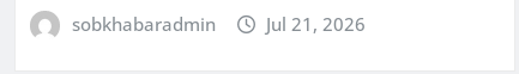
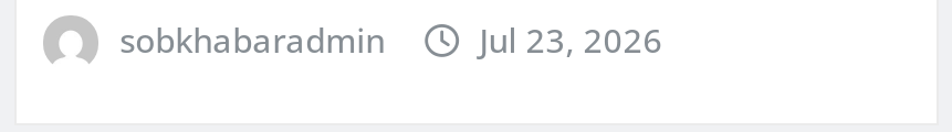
[266,12,366,36] Jul 21, 2026 -> [479,18,663,62] Jul 23, 2026

